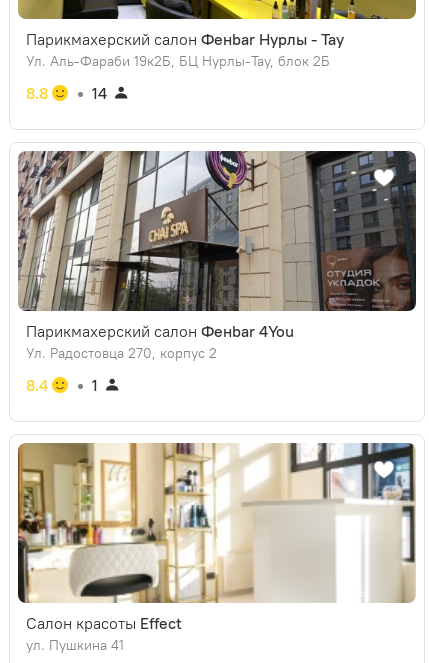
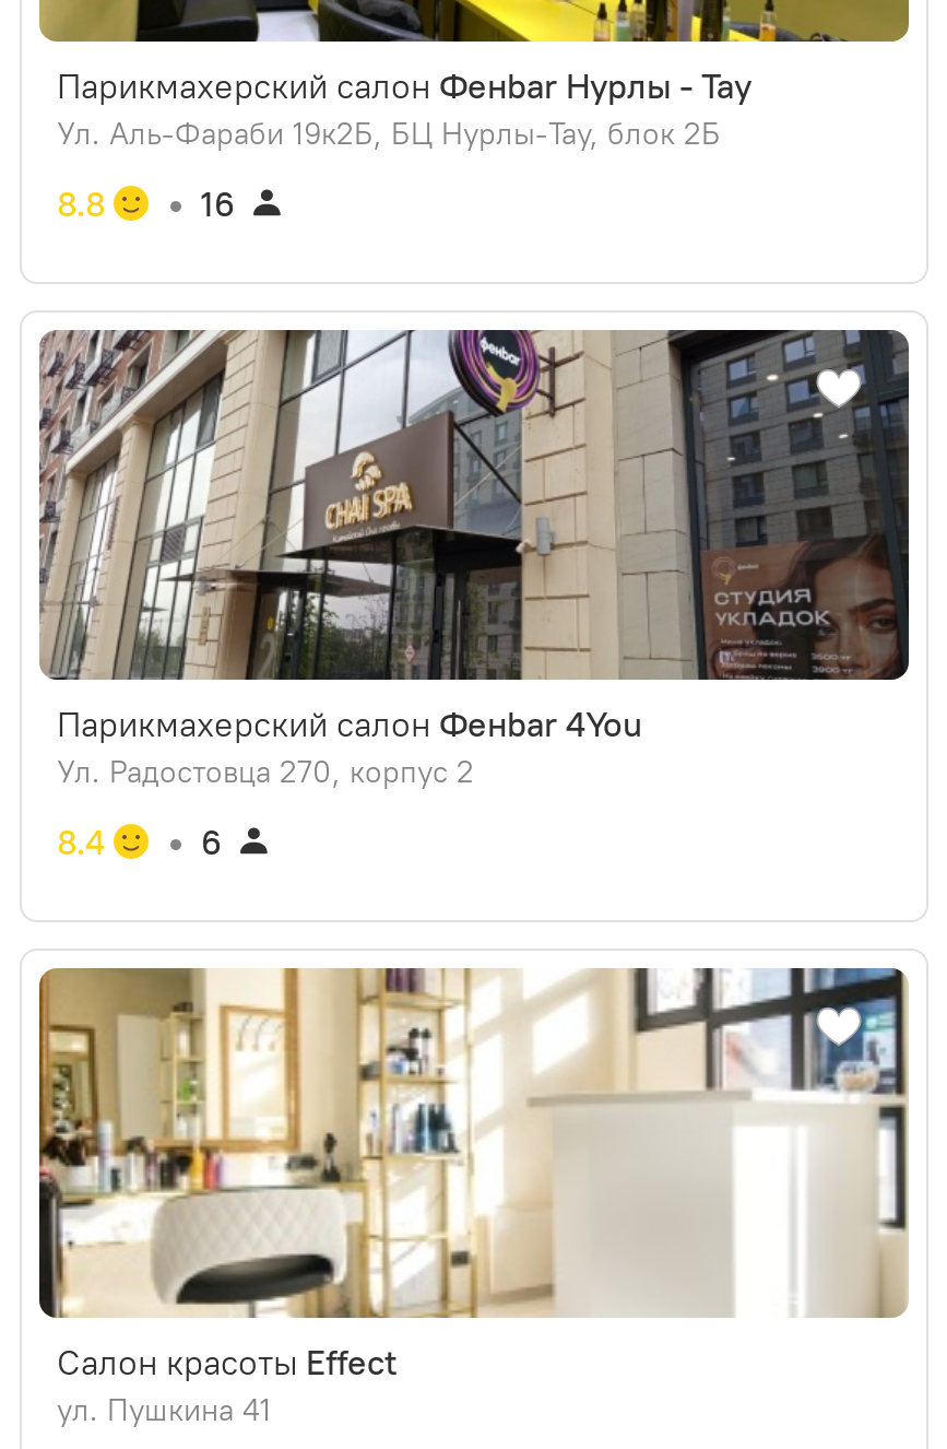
[92,83,107,103] 14 -> [201,181,236,225] 16
[92,375,98,395] 1 -> [201,820,223,863] 6

